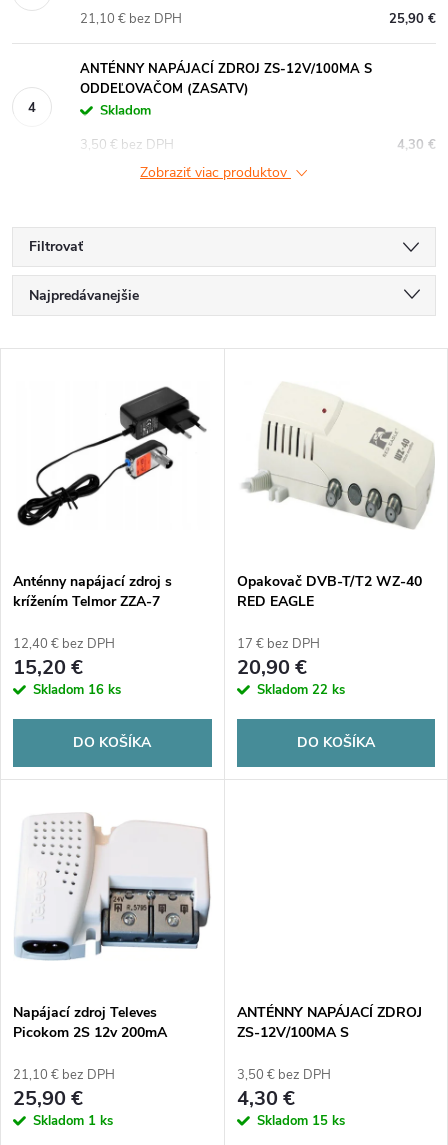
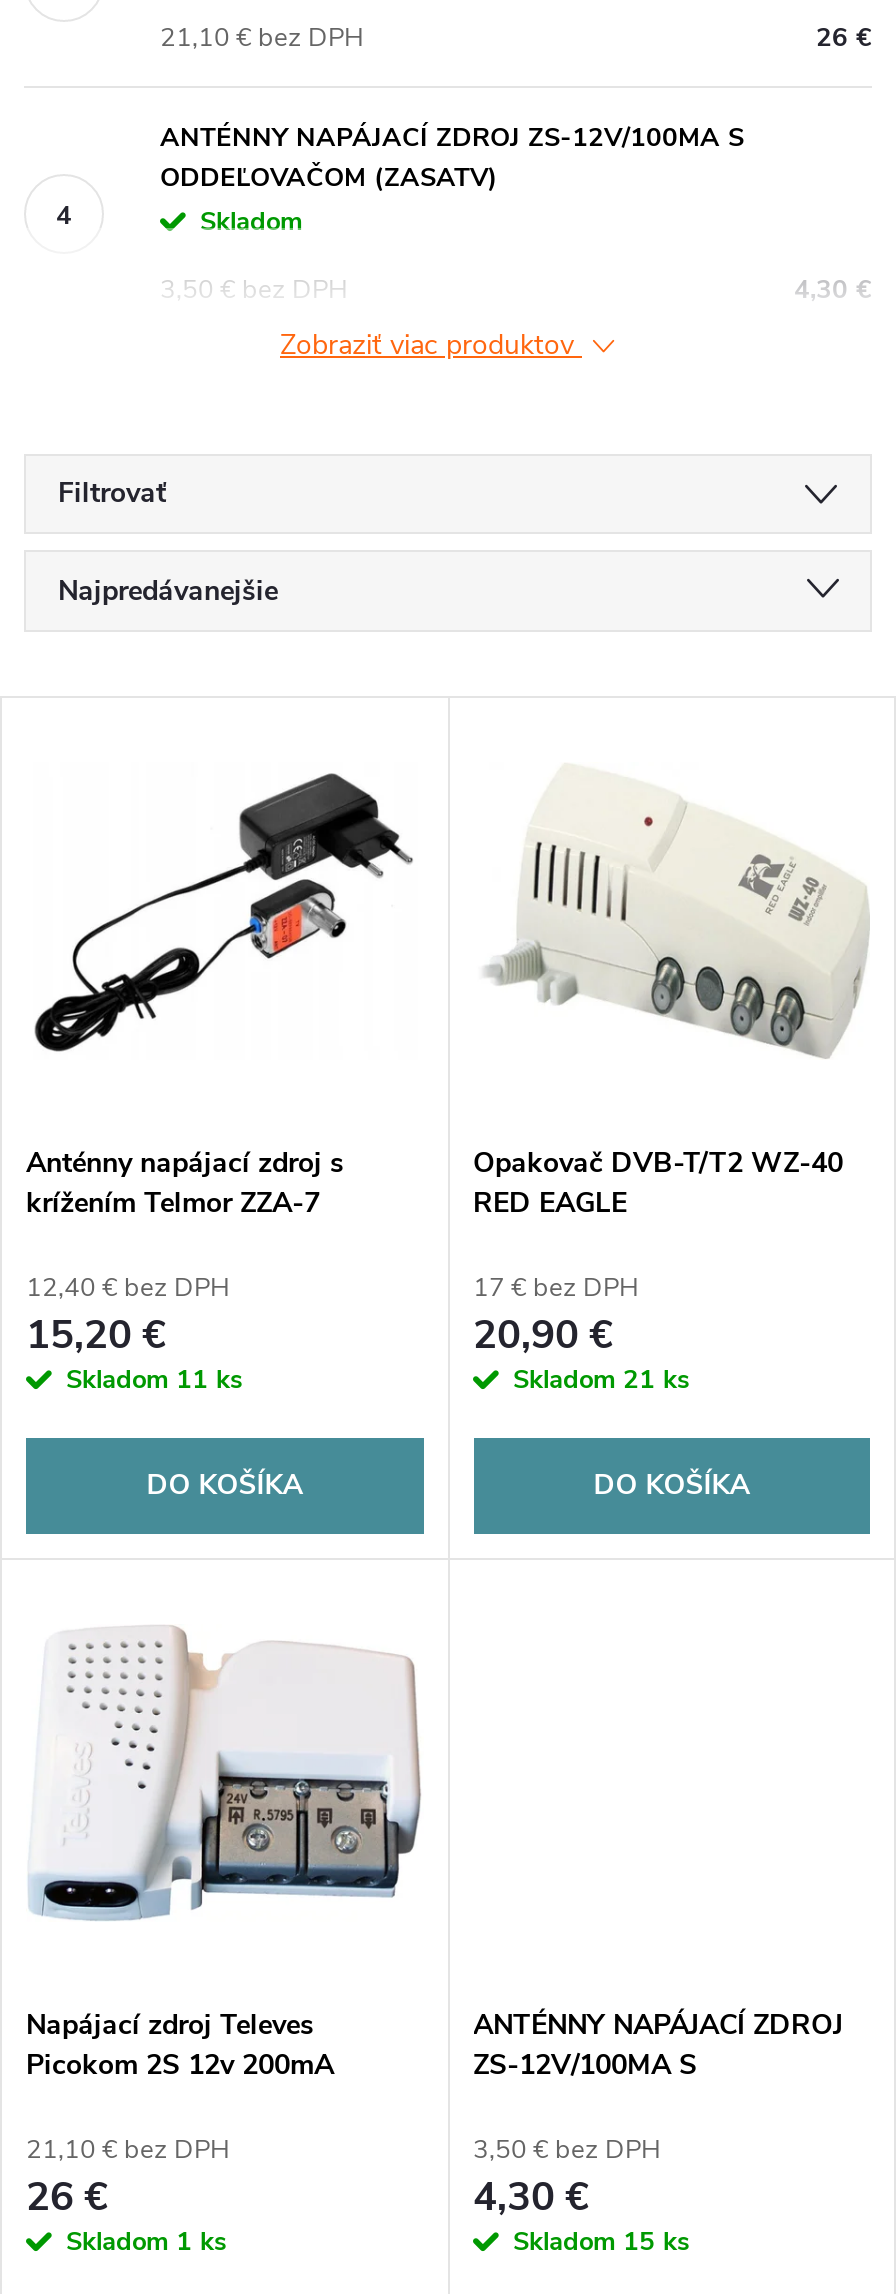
[389,10,436,28] 25,90 € -> [816,20,872,56] 26 €
[33,681,121,699] Skladom 16 ks -> [66,1362,242,1398] Skladom 11 ks
[256,681,344,699] Skladom 22 ks -> [513,1362,689,1398] Skladom 21 ks
[13,1085,83,1112] 25,90 € -> [26,2170,108,2224] 26 €

